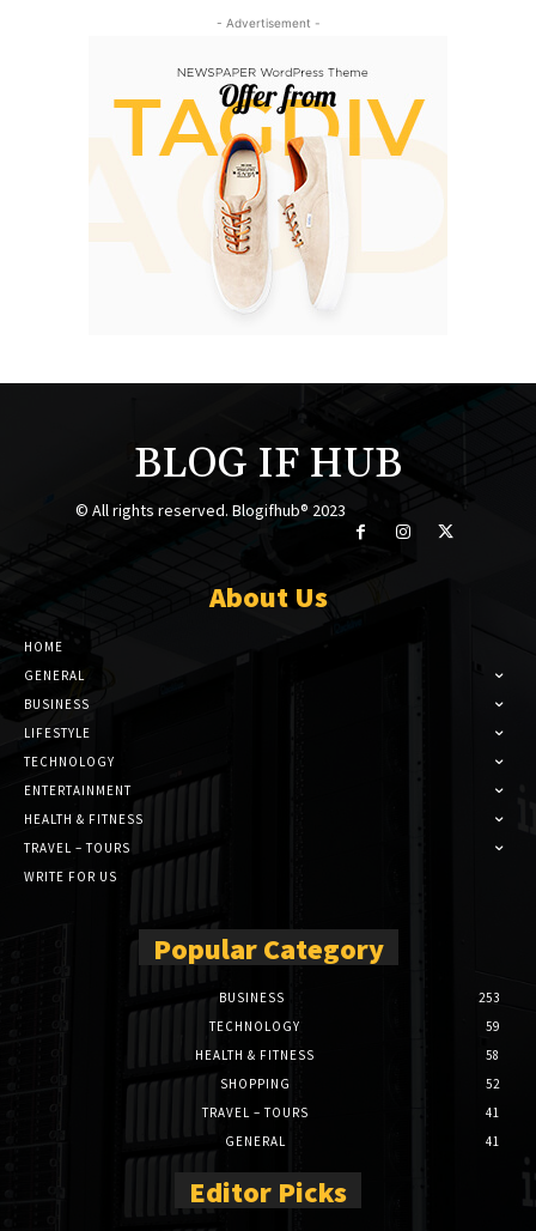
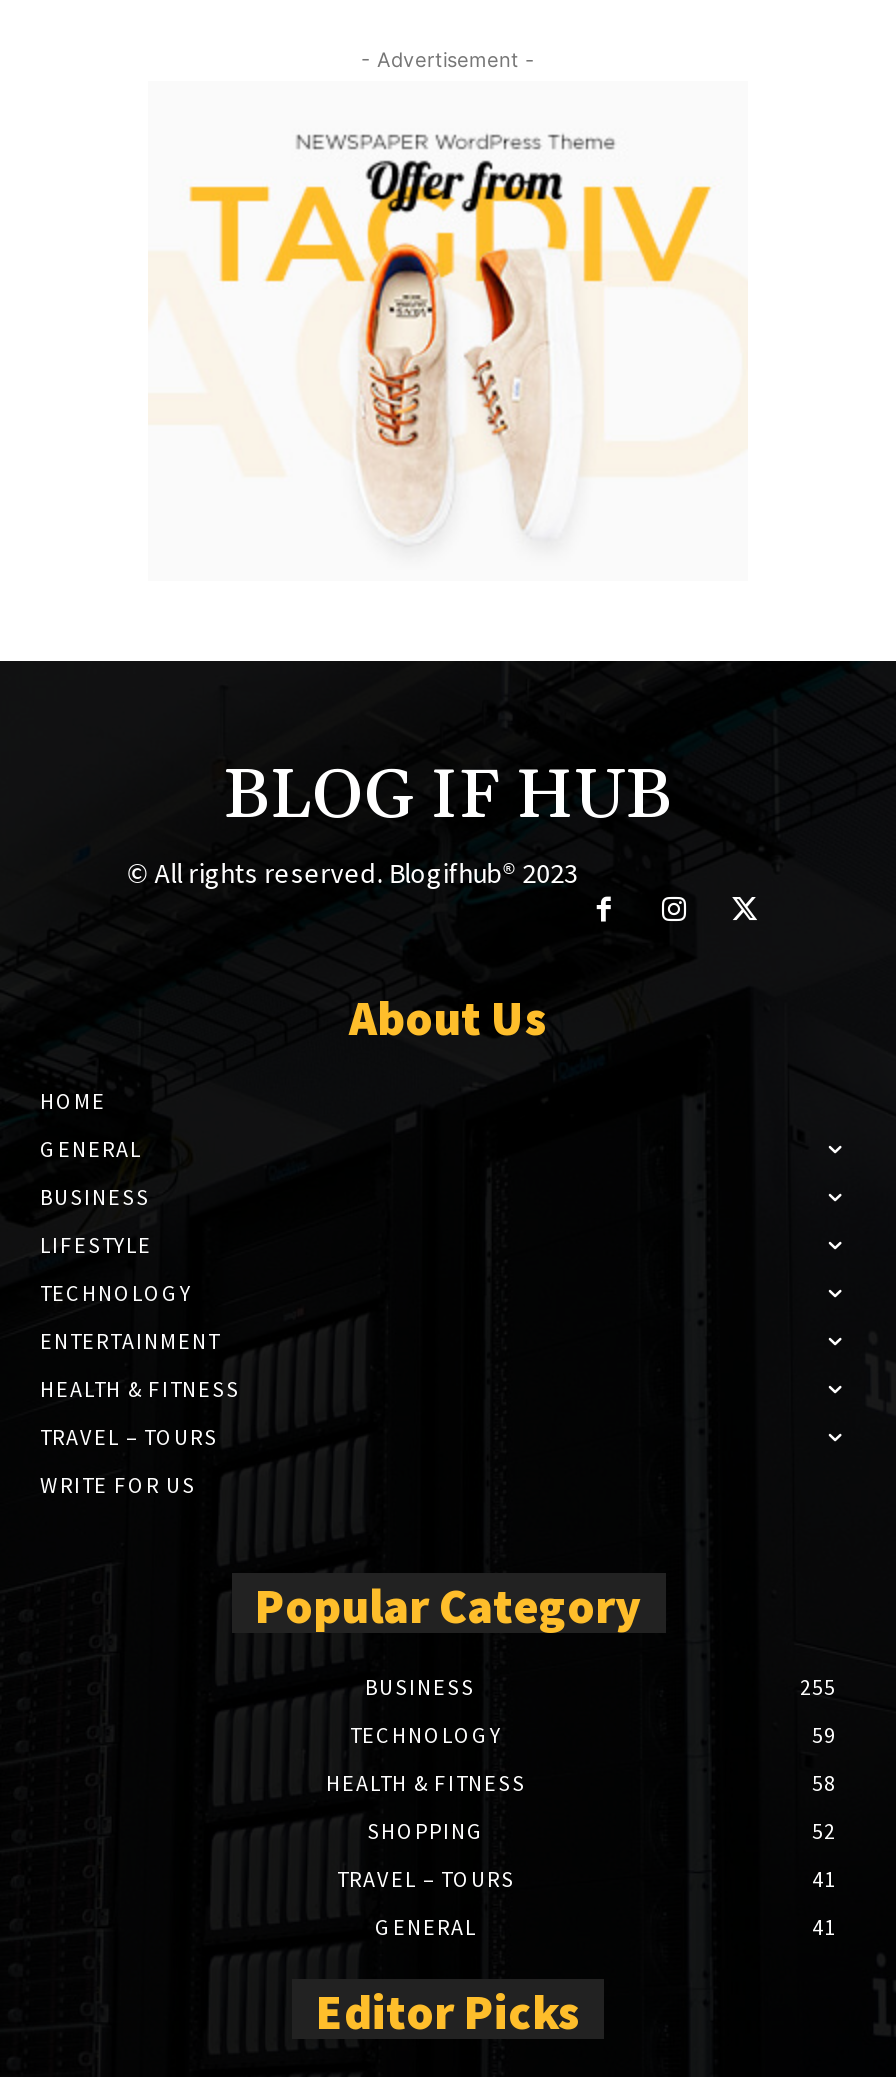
[479,990,500,1006] 253 -> [800,1674,836,1702] 255

